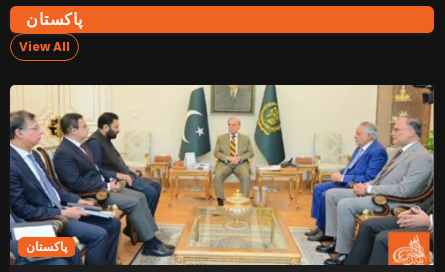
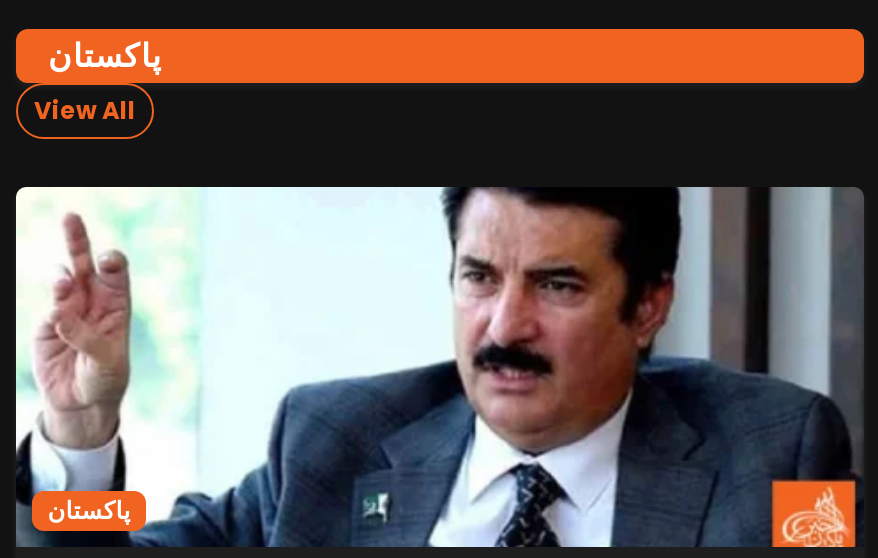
[9,84,435,266] [image] -> [14,185,864,549] [image]

